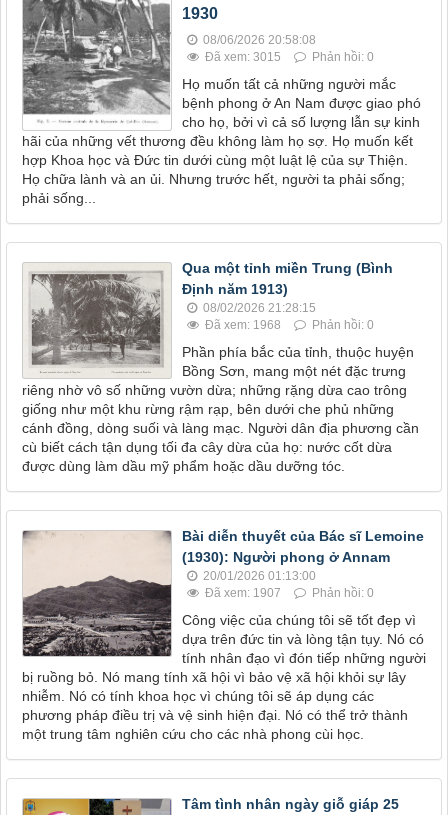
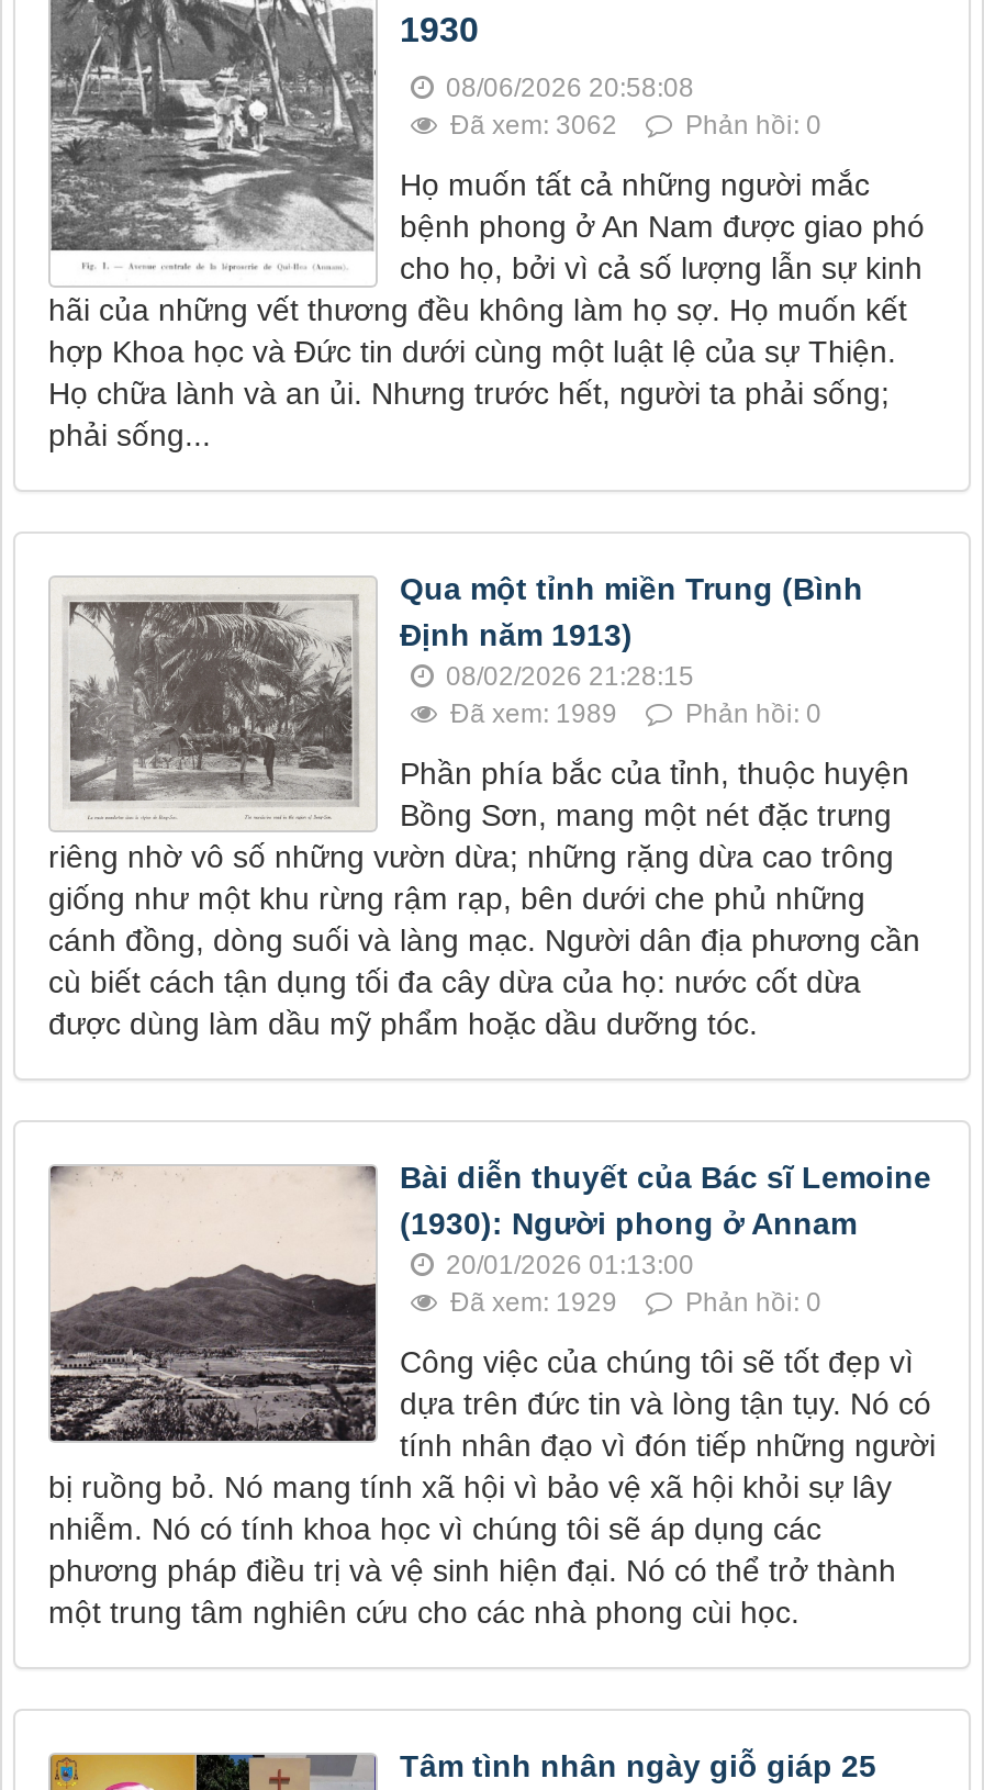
[202,50,374,64] Đã xem: 3015 Phản hồi: 0 -> [444,110,821,141] Đã xem: 3062 Phản hồi: 0
[202,318,374,332] Đã xem: 1968 Phản hồi: 0 -> [444,698,821,729] Đã xem: 1989 Phản hồi: 0
[202,586,374,600] Đã xem: 1907 Phản hồi: 0 -> [444,1287,821,1318] Đã xem: 1929 Phản hồi: 0

